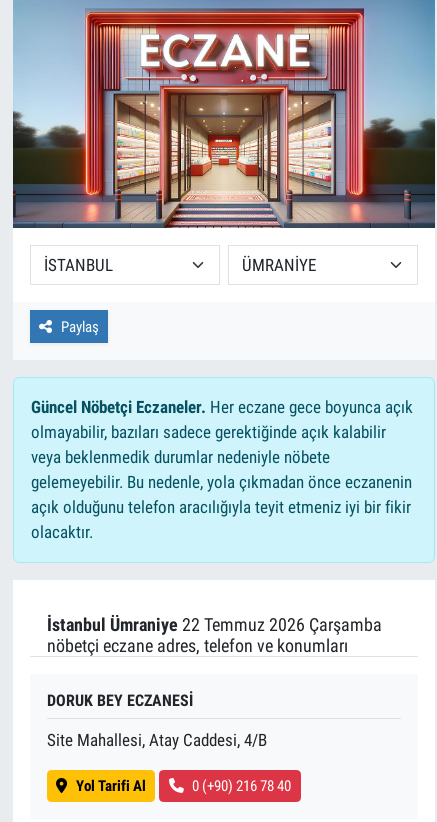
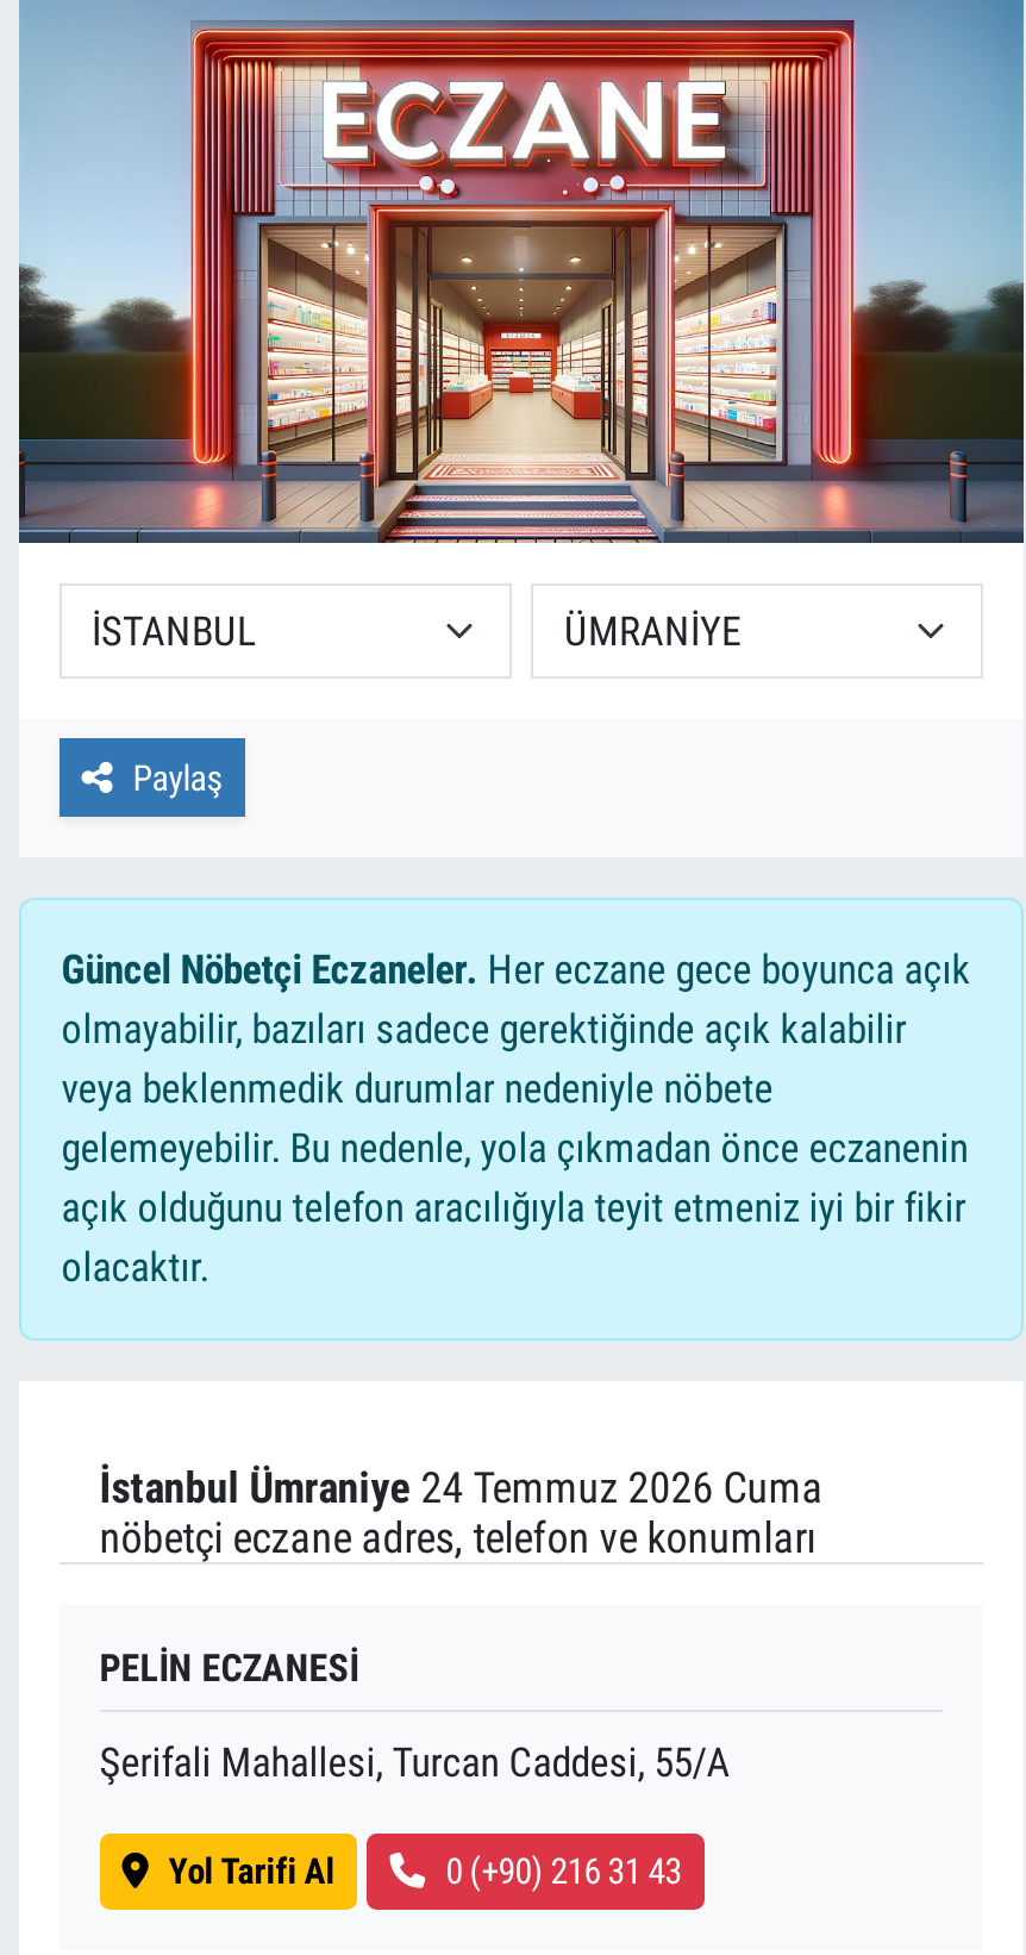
[47,614,382,635] İstanbul Ümraniye 22 Temmuz 2026 Çarşamba -> [100,1462,823,1512] İstanbul Ümraniye 24 Temmuz 2026 Cuma
[47,691,193,710] DORUK BEY ECZANESİ -> [100,1645,359,1691] PELİN ECZANESİ
[47,730,267,750] Site Mahallesi, Atay Caddesi, 4/B -> [100,1738,730,1786] Şerifali Mahallesi, Turcan Caddesi, 55/A
[192,777,291,795] 0 (+90) 216 78 40 -> [446,1851,681,1894] 0 (+90) 216 31 43

